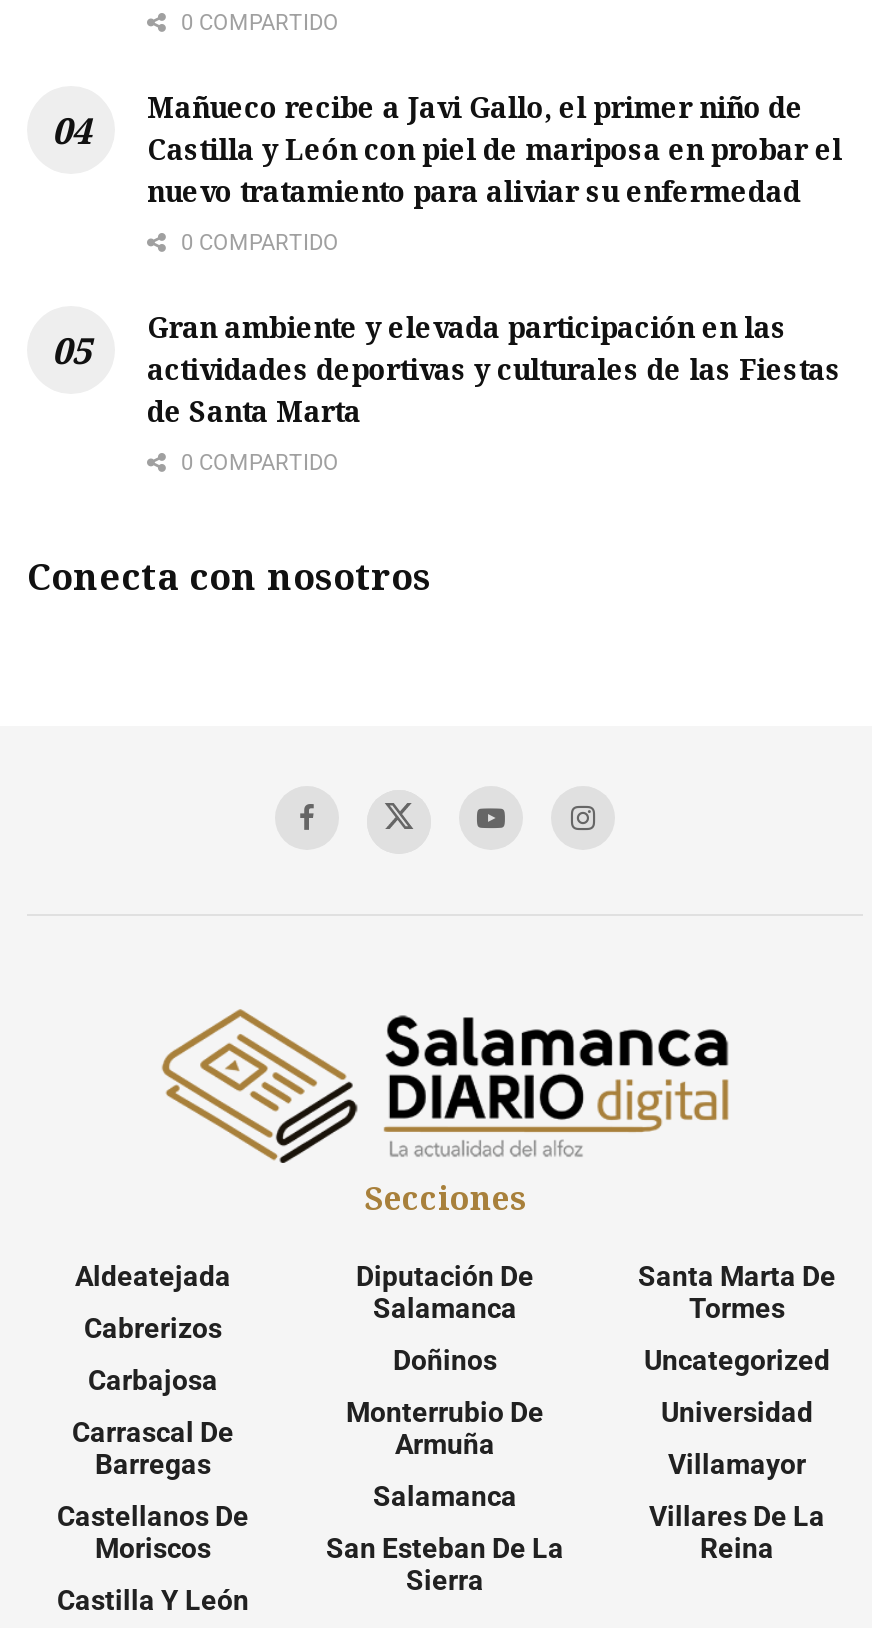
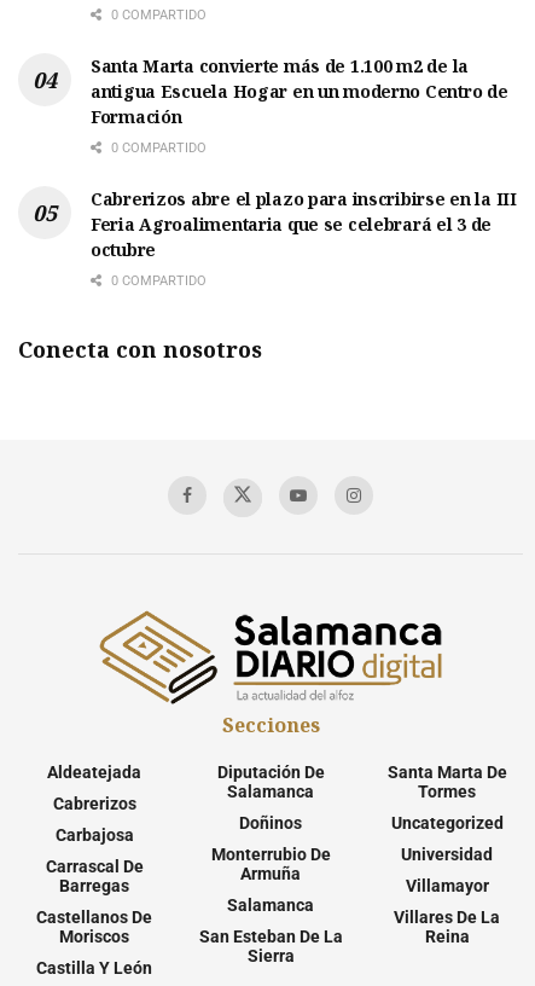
[147,87,842,209] Mañueco recibe a Javi Gallo, el primer niño de | Castilla y León con piel de mariposa en probar el | nuevo tratamiento para aliviar su enfermedad -> [91,54,508,128] Santa Marta convierte más de 1.100 m2 de la | antigua Escuela Hogar en un moderno Centro de | Formación
[147,307,841,429] Gran ambiente y elevada participación en las | actividades deportivas y culturales de las Fiestas | de Santa Marta -> [91,187,517,261] Cabrerizos abre el plazo para inscribirse en la III | Feria Agroalimentaria que se celebrará el 3 de | octubre

